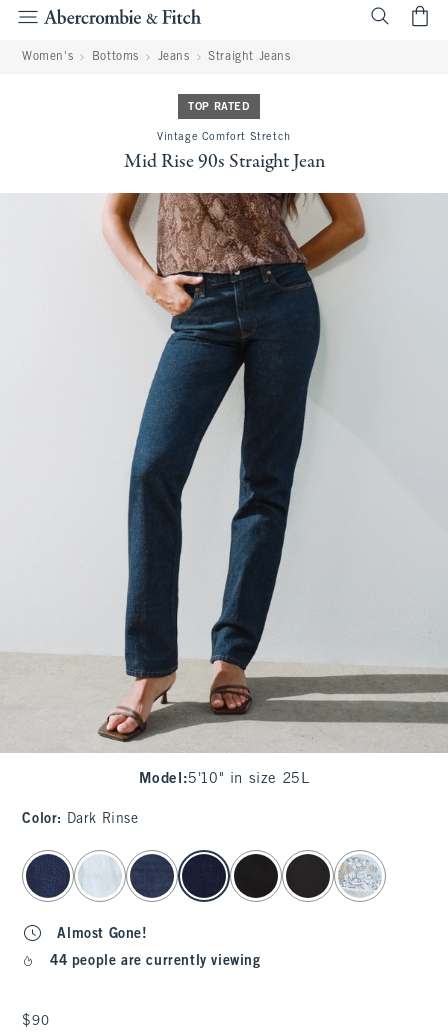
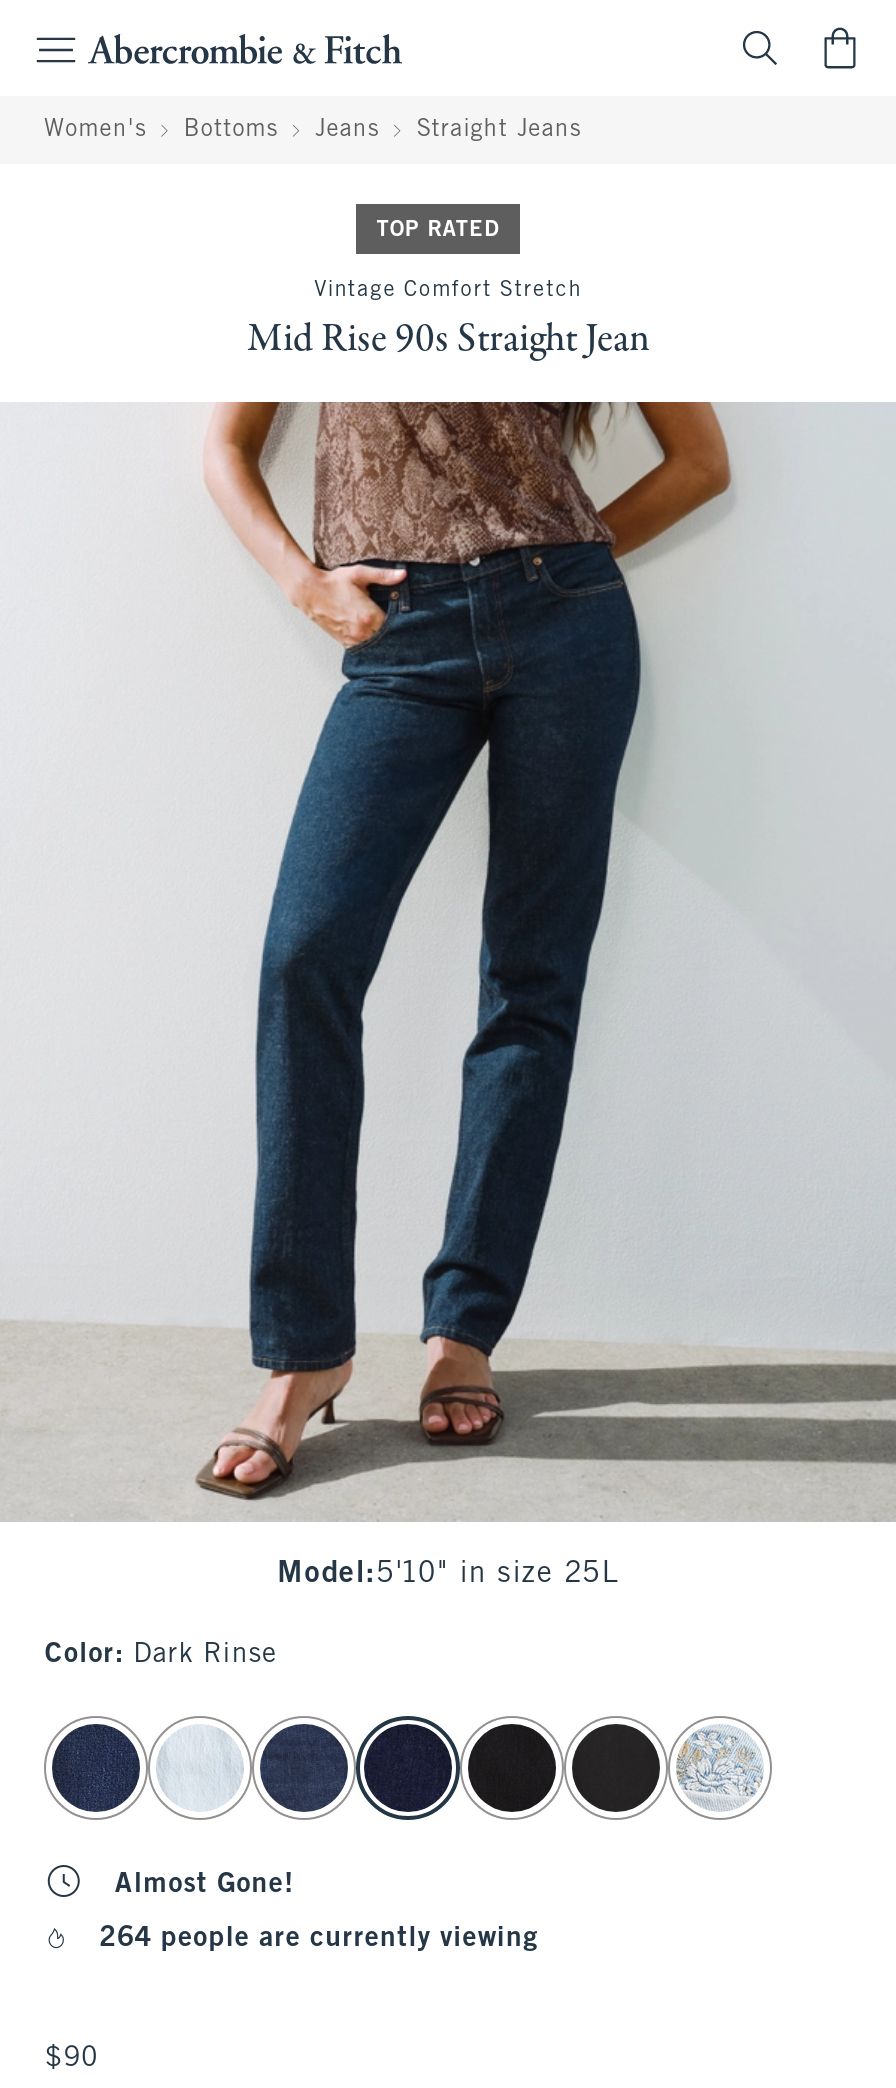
[50,955,261,968] 44 people are currently viewing -> [100,1926,538,1952] 264 people are currently viewing

